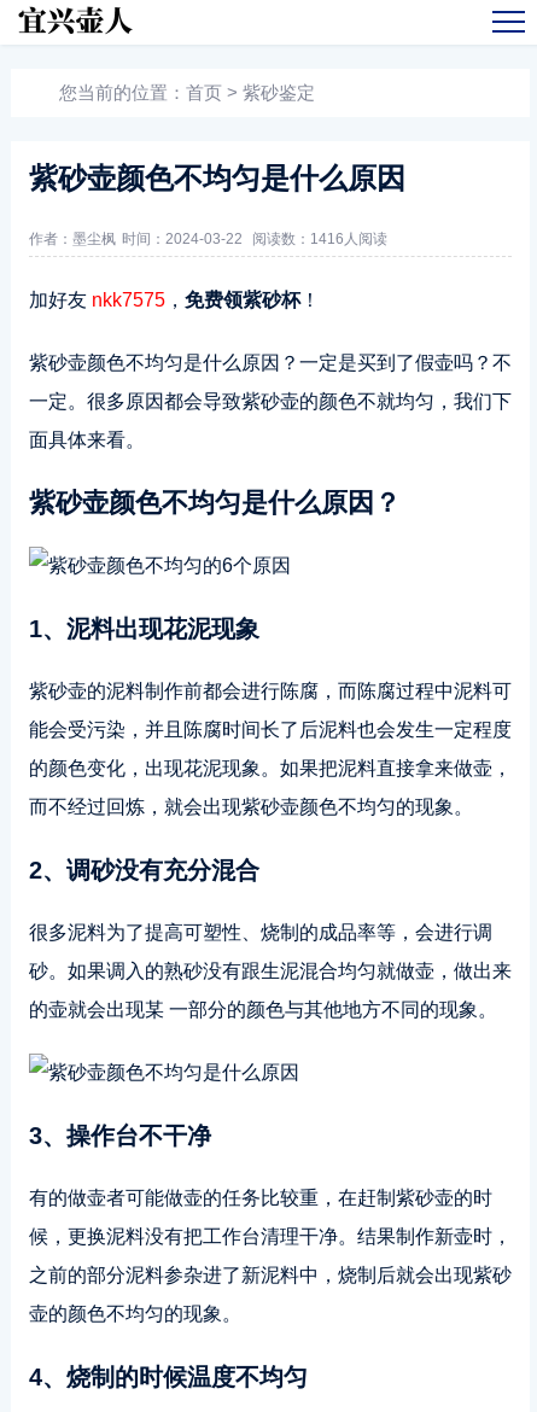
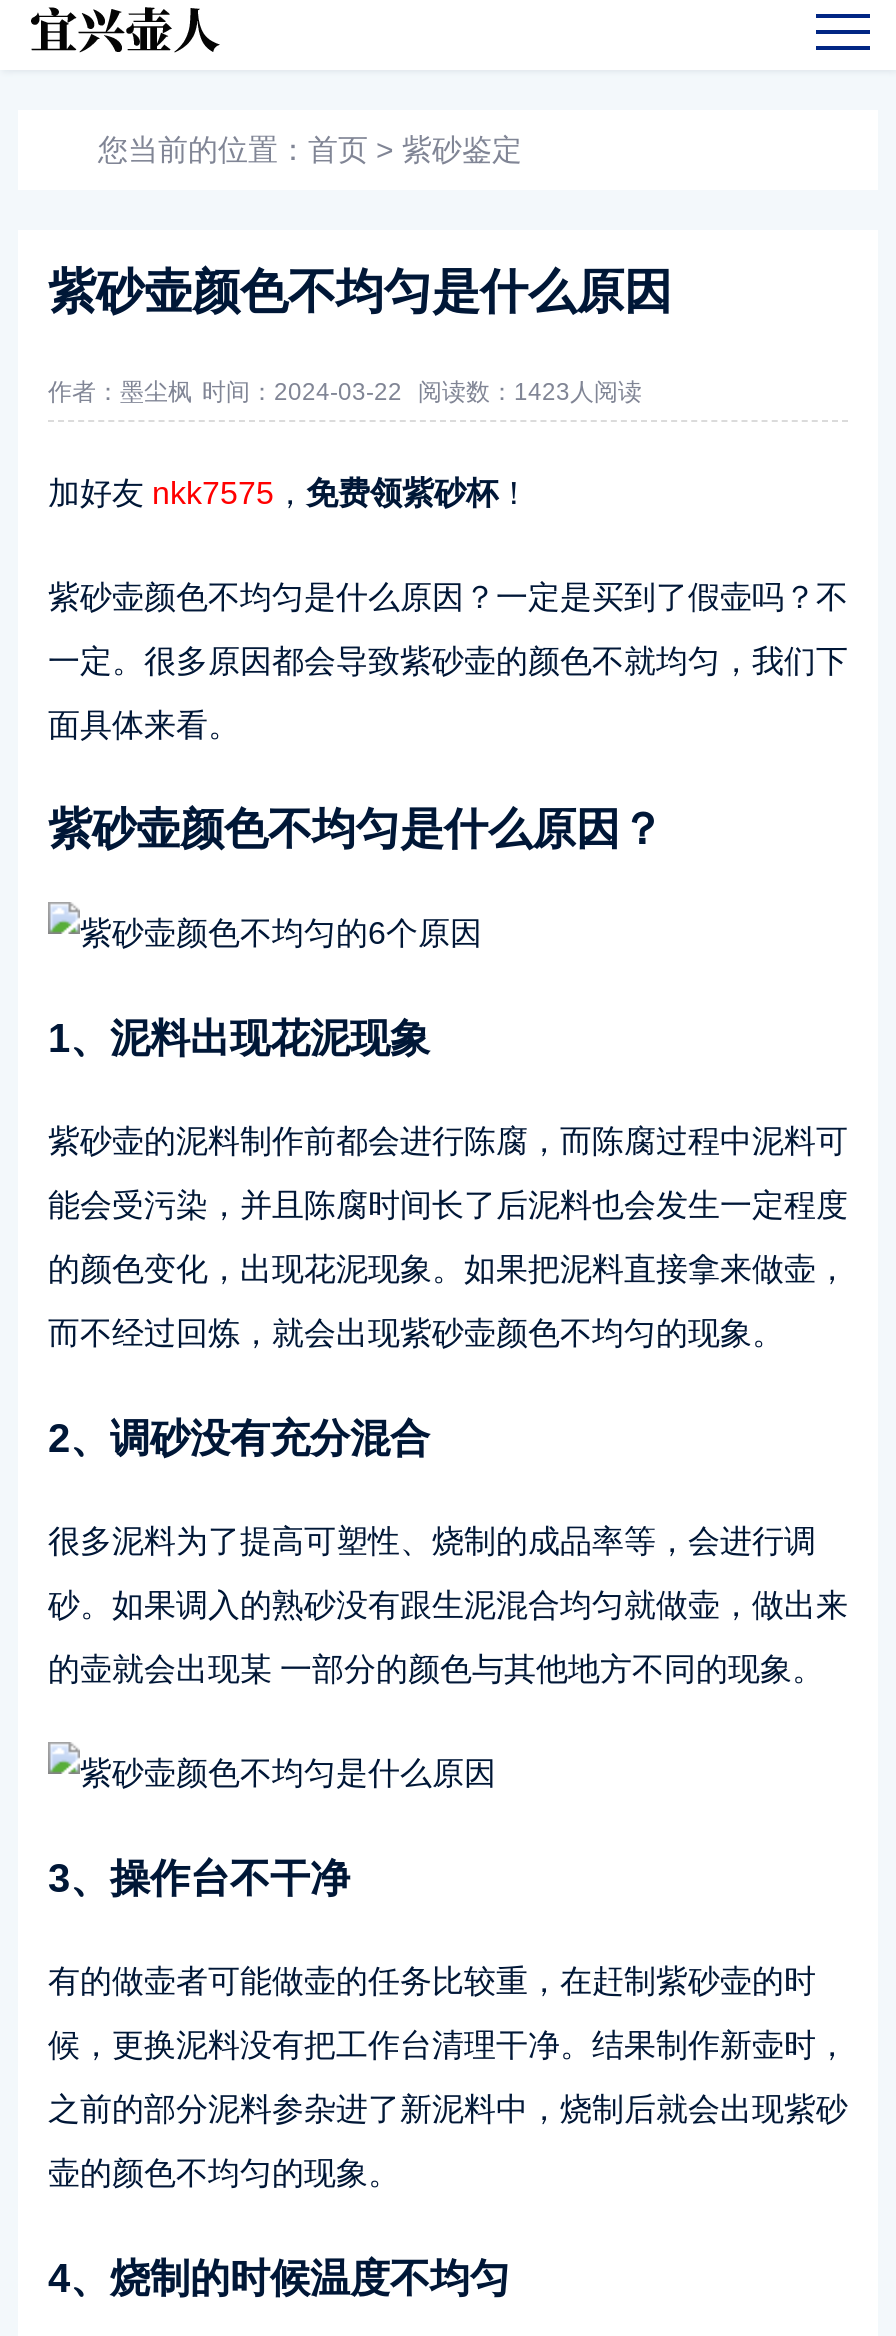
[29,231,387,247] 作者：墨尘枫 时间：2024-03-22 阅读数：1416人阅读 -> [48,378,642,406] 作者：墨尘枫 时间：2024-03-22 阅读数：1423人阅读

